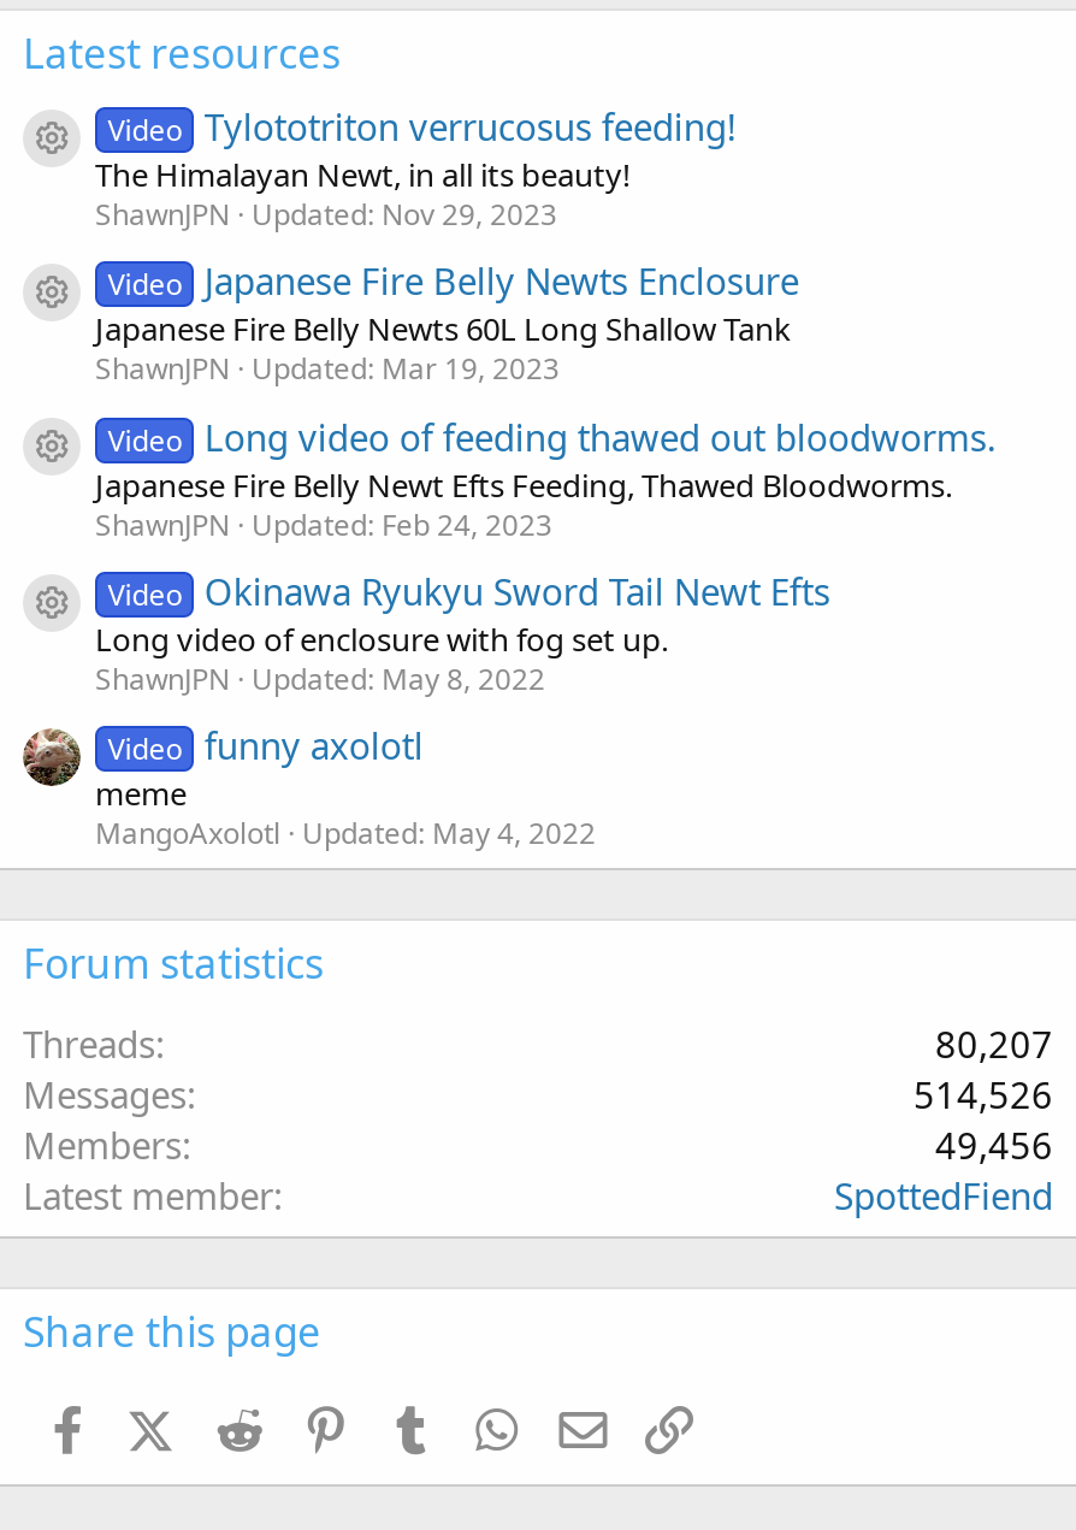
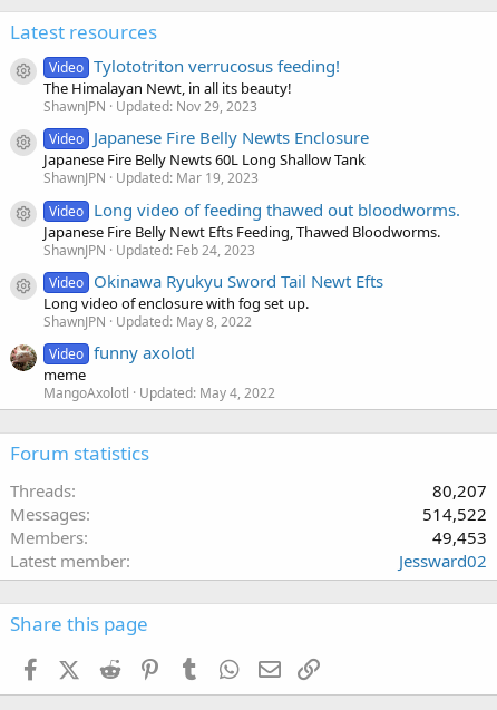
[914,1070,1053,1119] 514,526 -> [422,503,487,525] 514,522
[935,1121,1053,1169] 49,456 -> [432,526,487,548] 49,453
[834,1172,1053,1220] SpottedFiend -> [399,550,487,572] Jessward02

